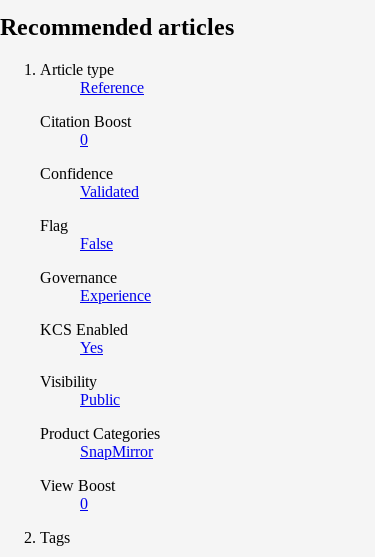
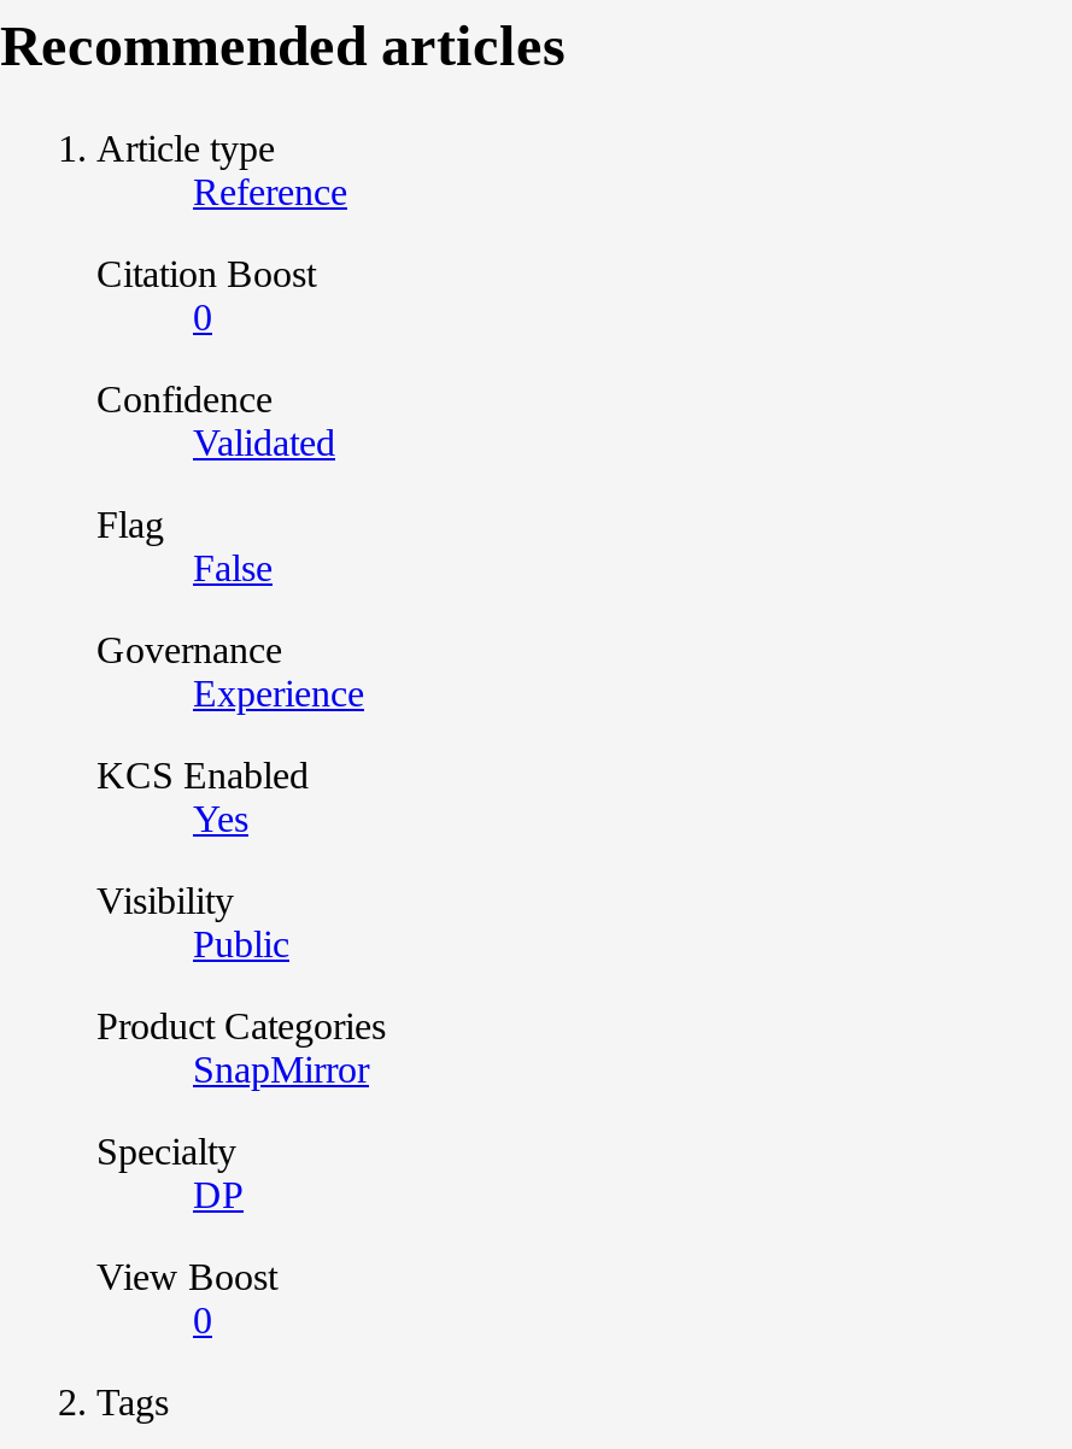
none -> [96,1130,244,1214] Specialty | DP

